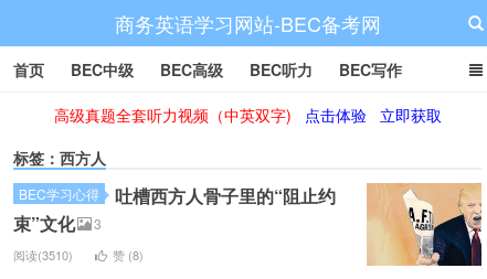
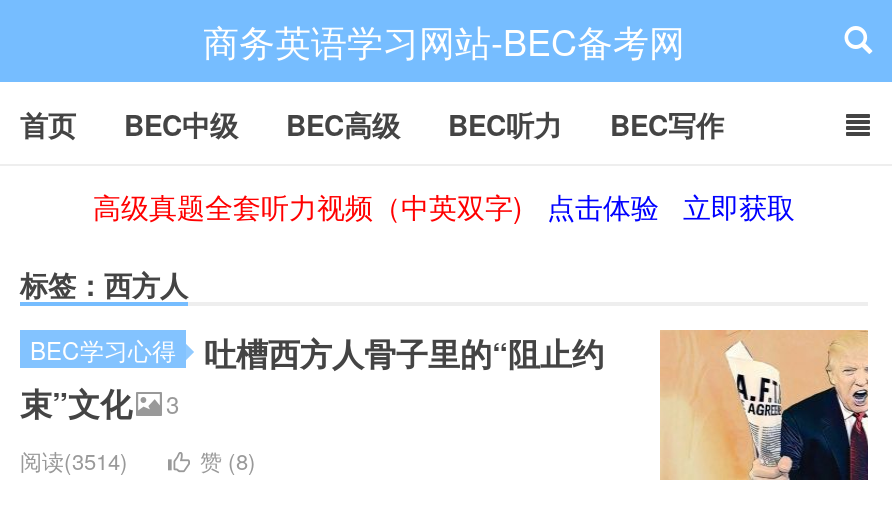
[13,246,73,264] 阅读(3510) -> [20,444,128,476] 阅读(3514)

